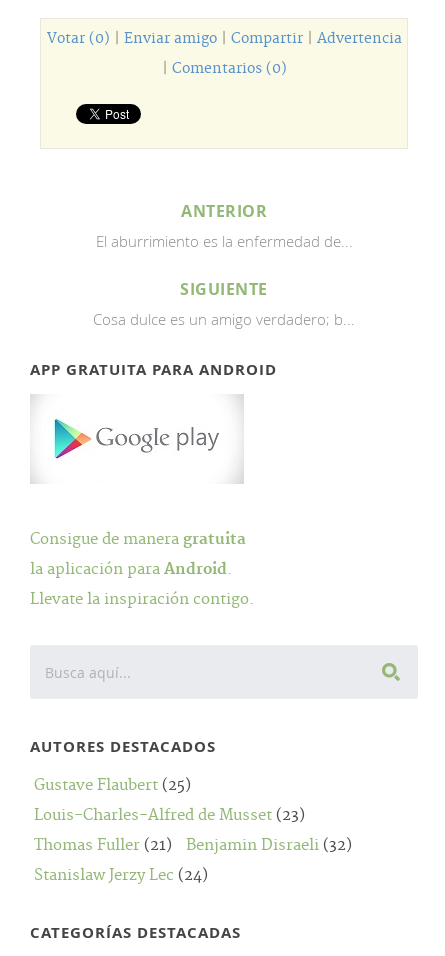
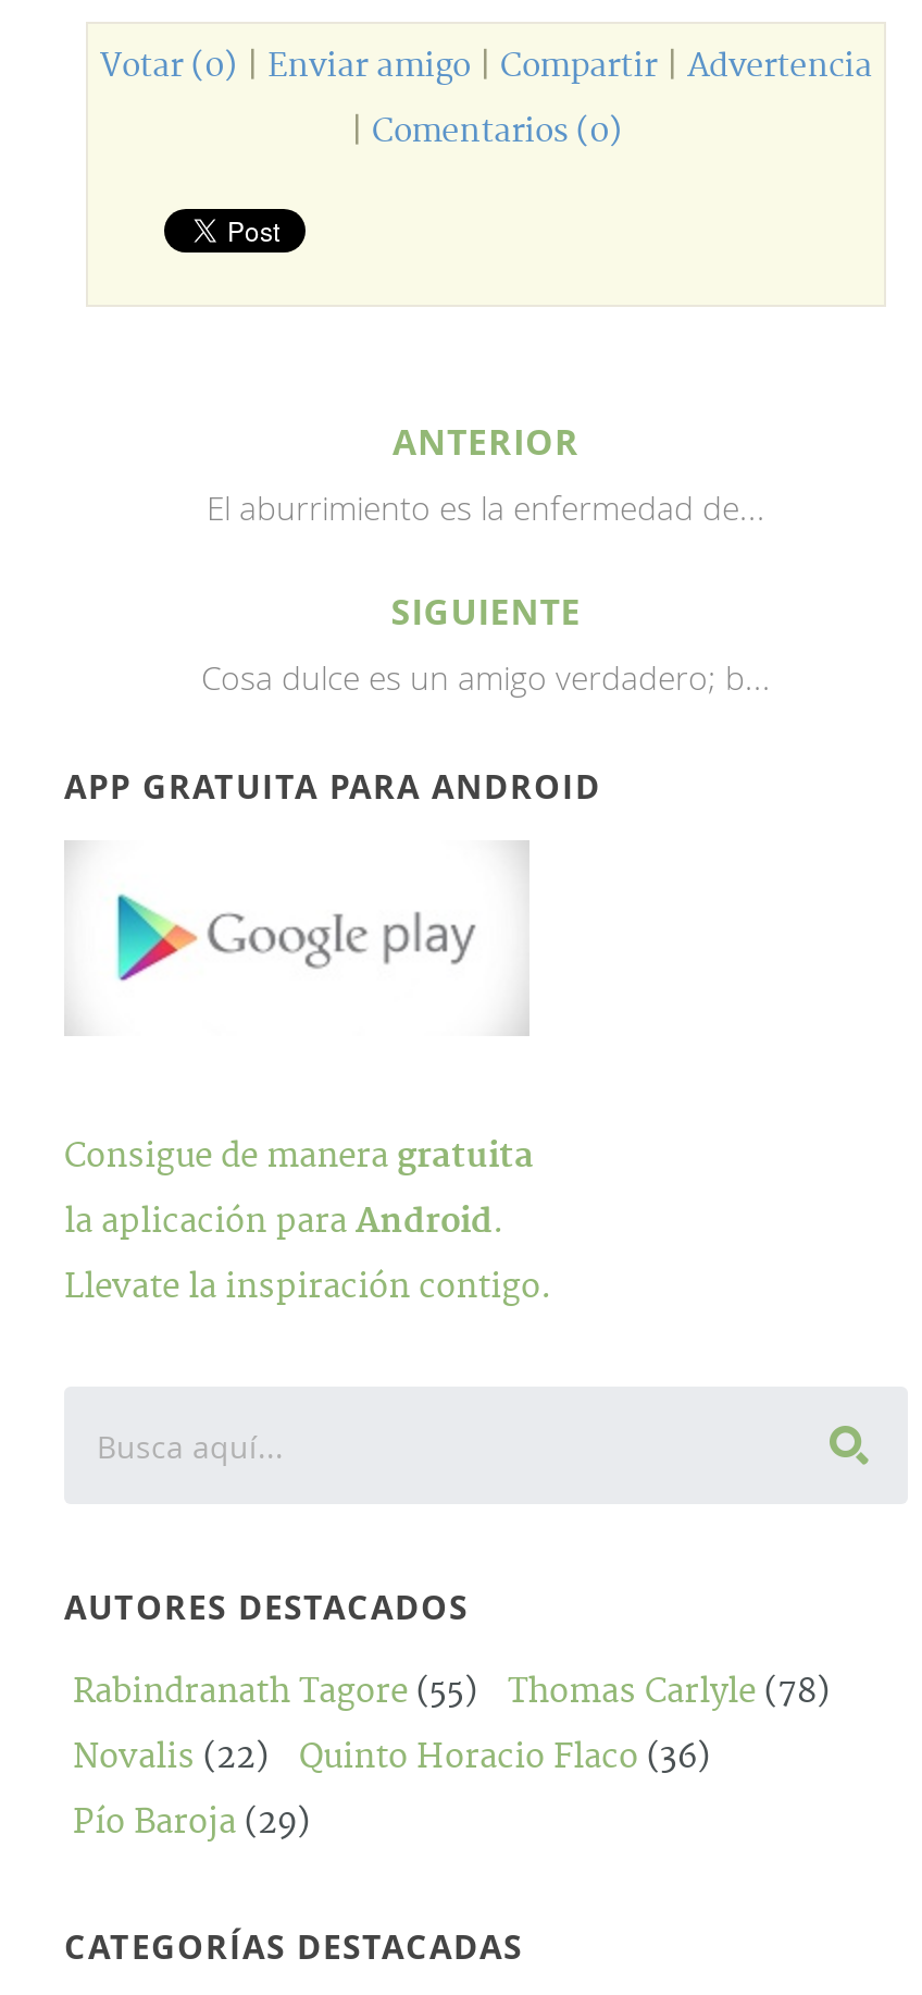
[34,776,352,885] Gustave Flaubert (25) | Louis-Charles-Alfred de Musset (23) | Thomas Fuller (21) | Benjamin Disraeli (32) | Stanislaw Jerzy Lec (24) -> [73,1672,830,1844] Rabindranath Tagore (55) | Thomas Carlyle (78) | Novalis (22) | Quinto Horacio Flaco (36) | Pío Baroja (29)

